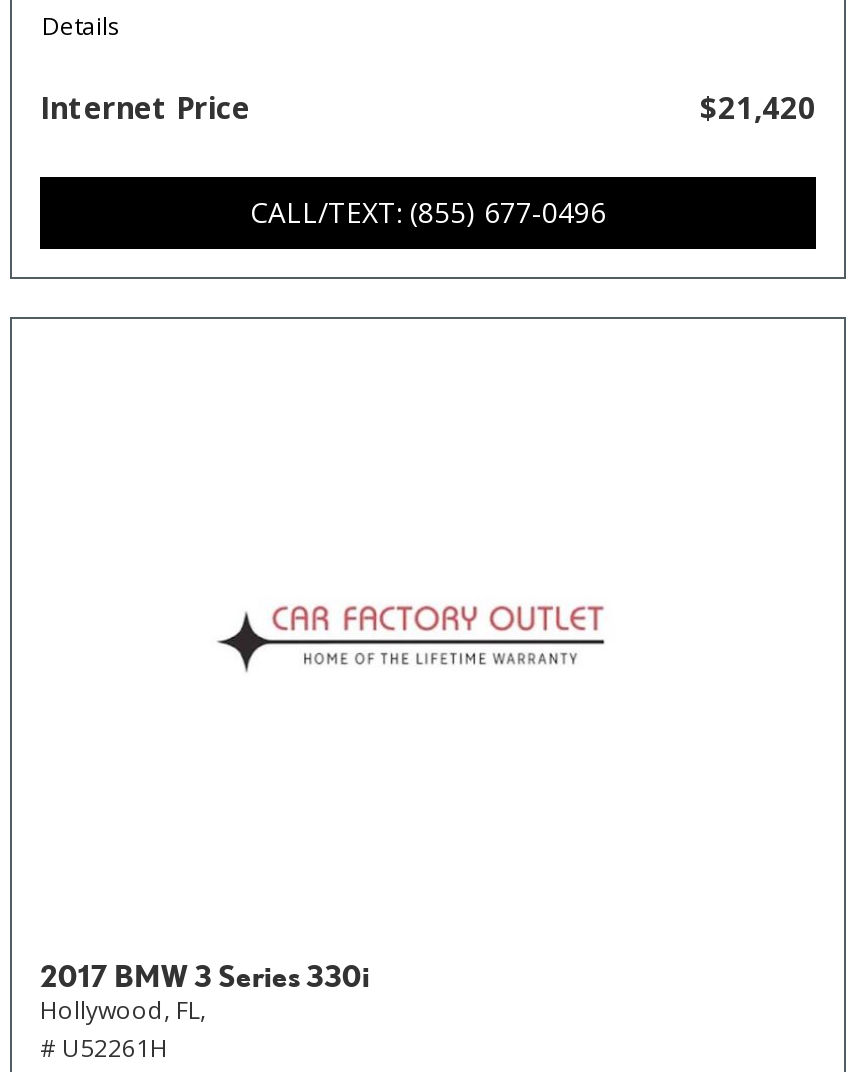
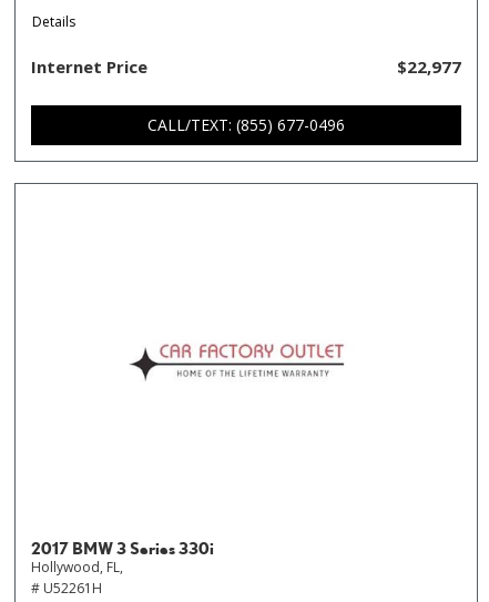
[700,86,816,126] $21,420 -> [397,56,461,78] $22,977

